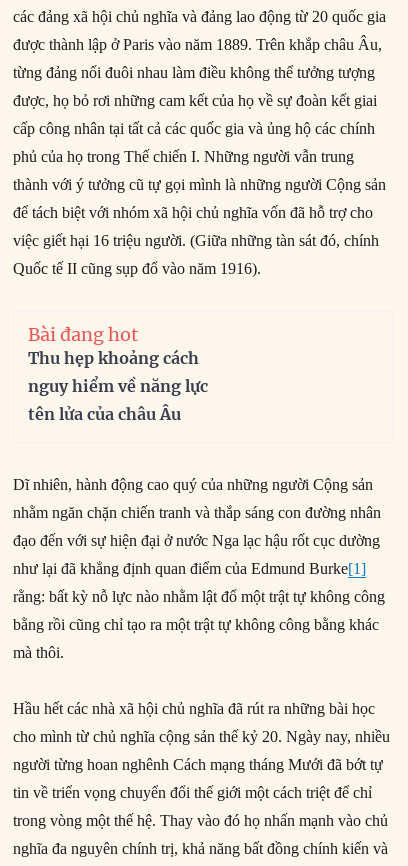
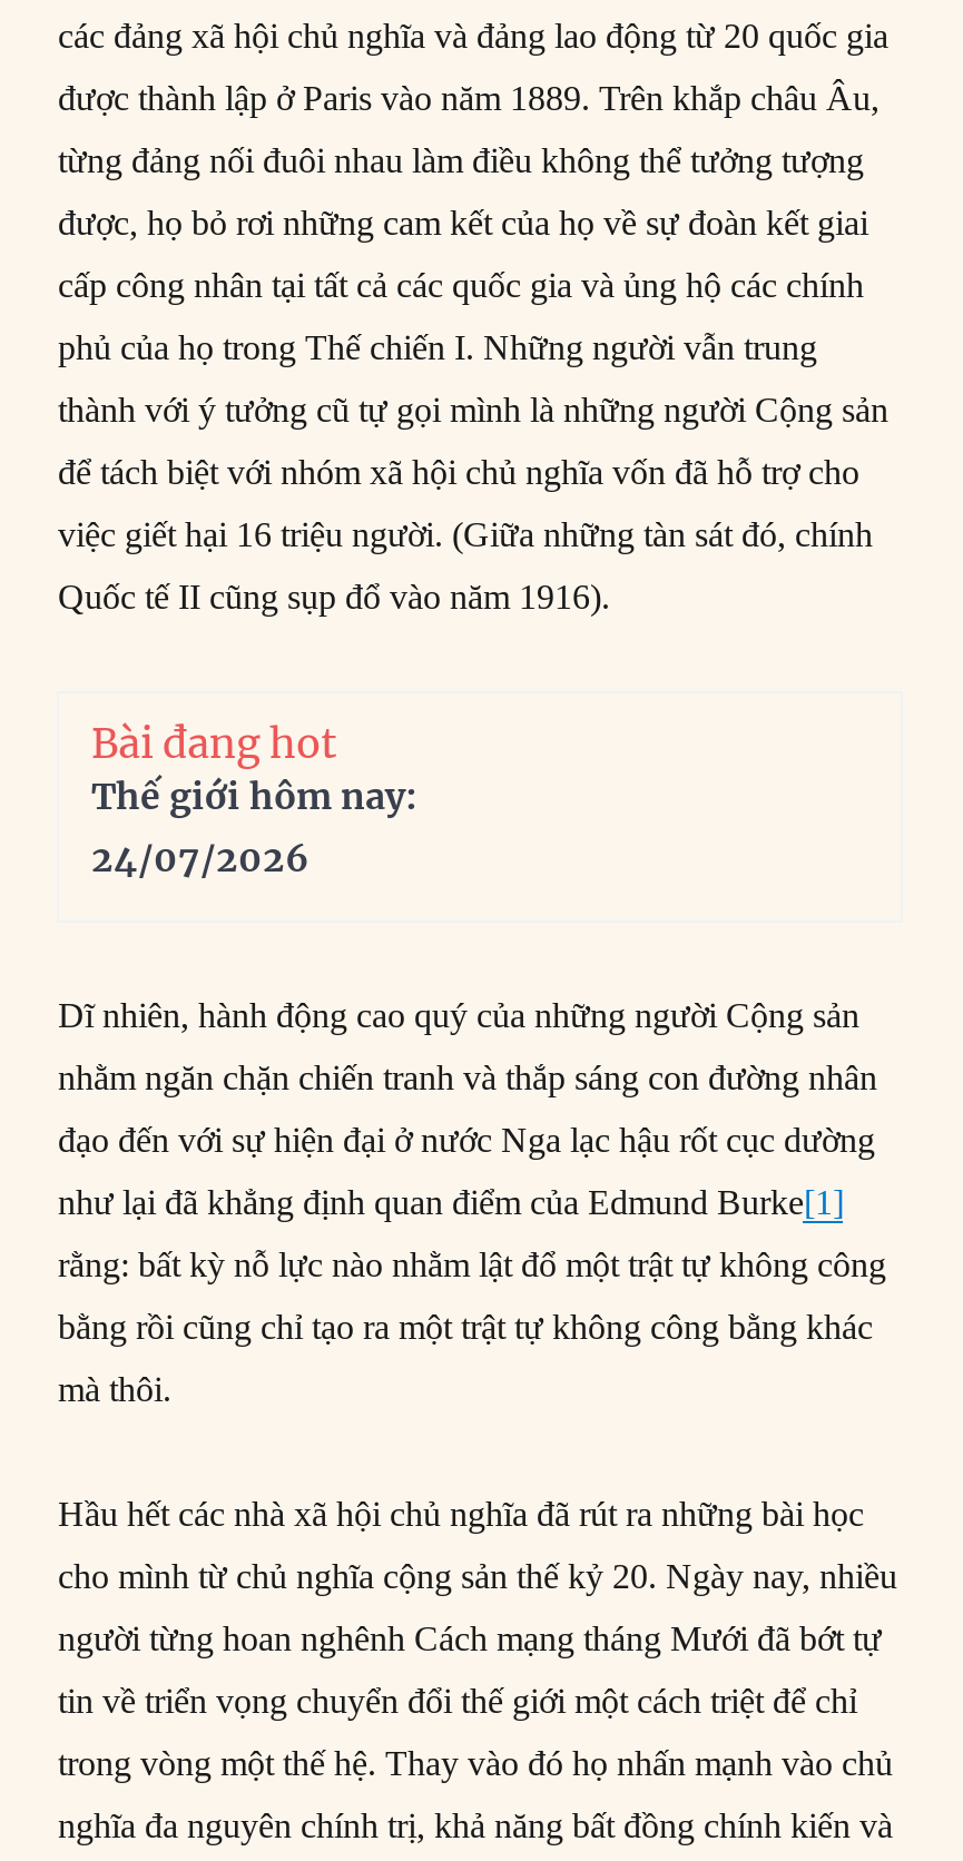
[28,348,208,424] Thu hẹp khoảng cách | nguy hiểm về năng lực | tên lửa của châu Âu -> [91,774,416,881] Thế giới hôm nay: | 24/07/2026

